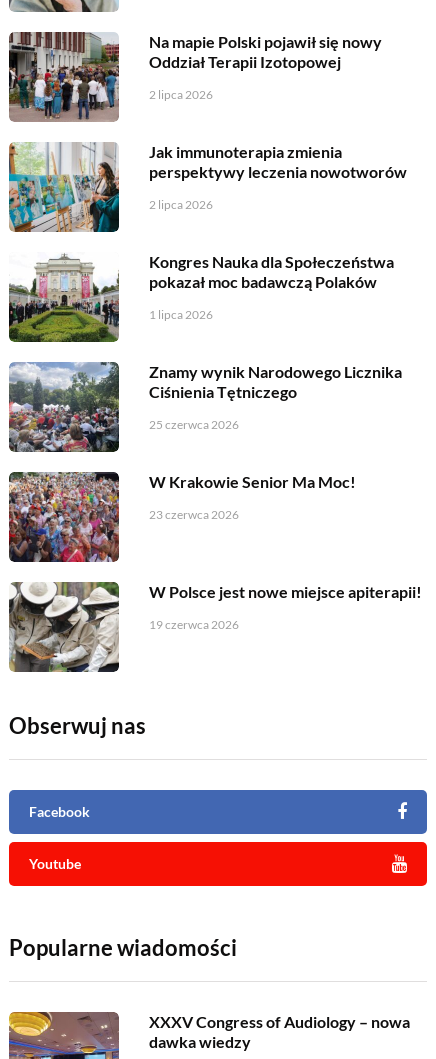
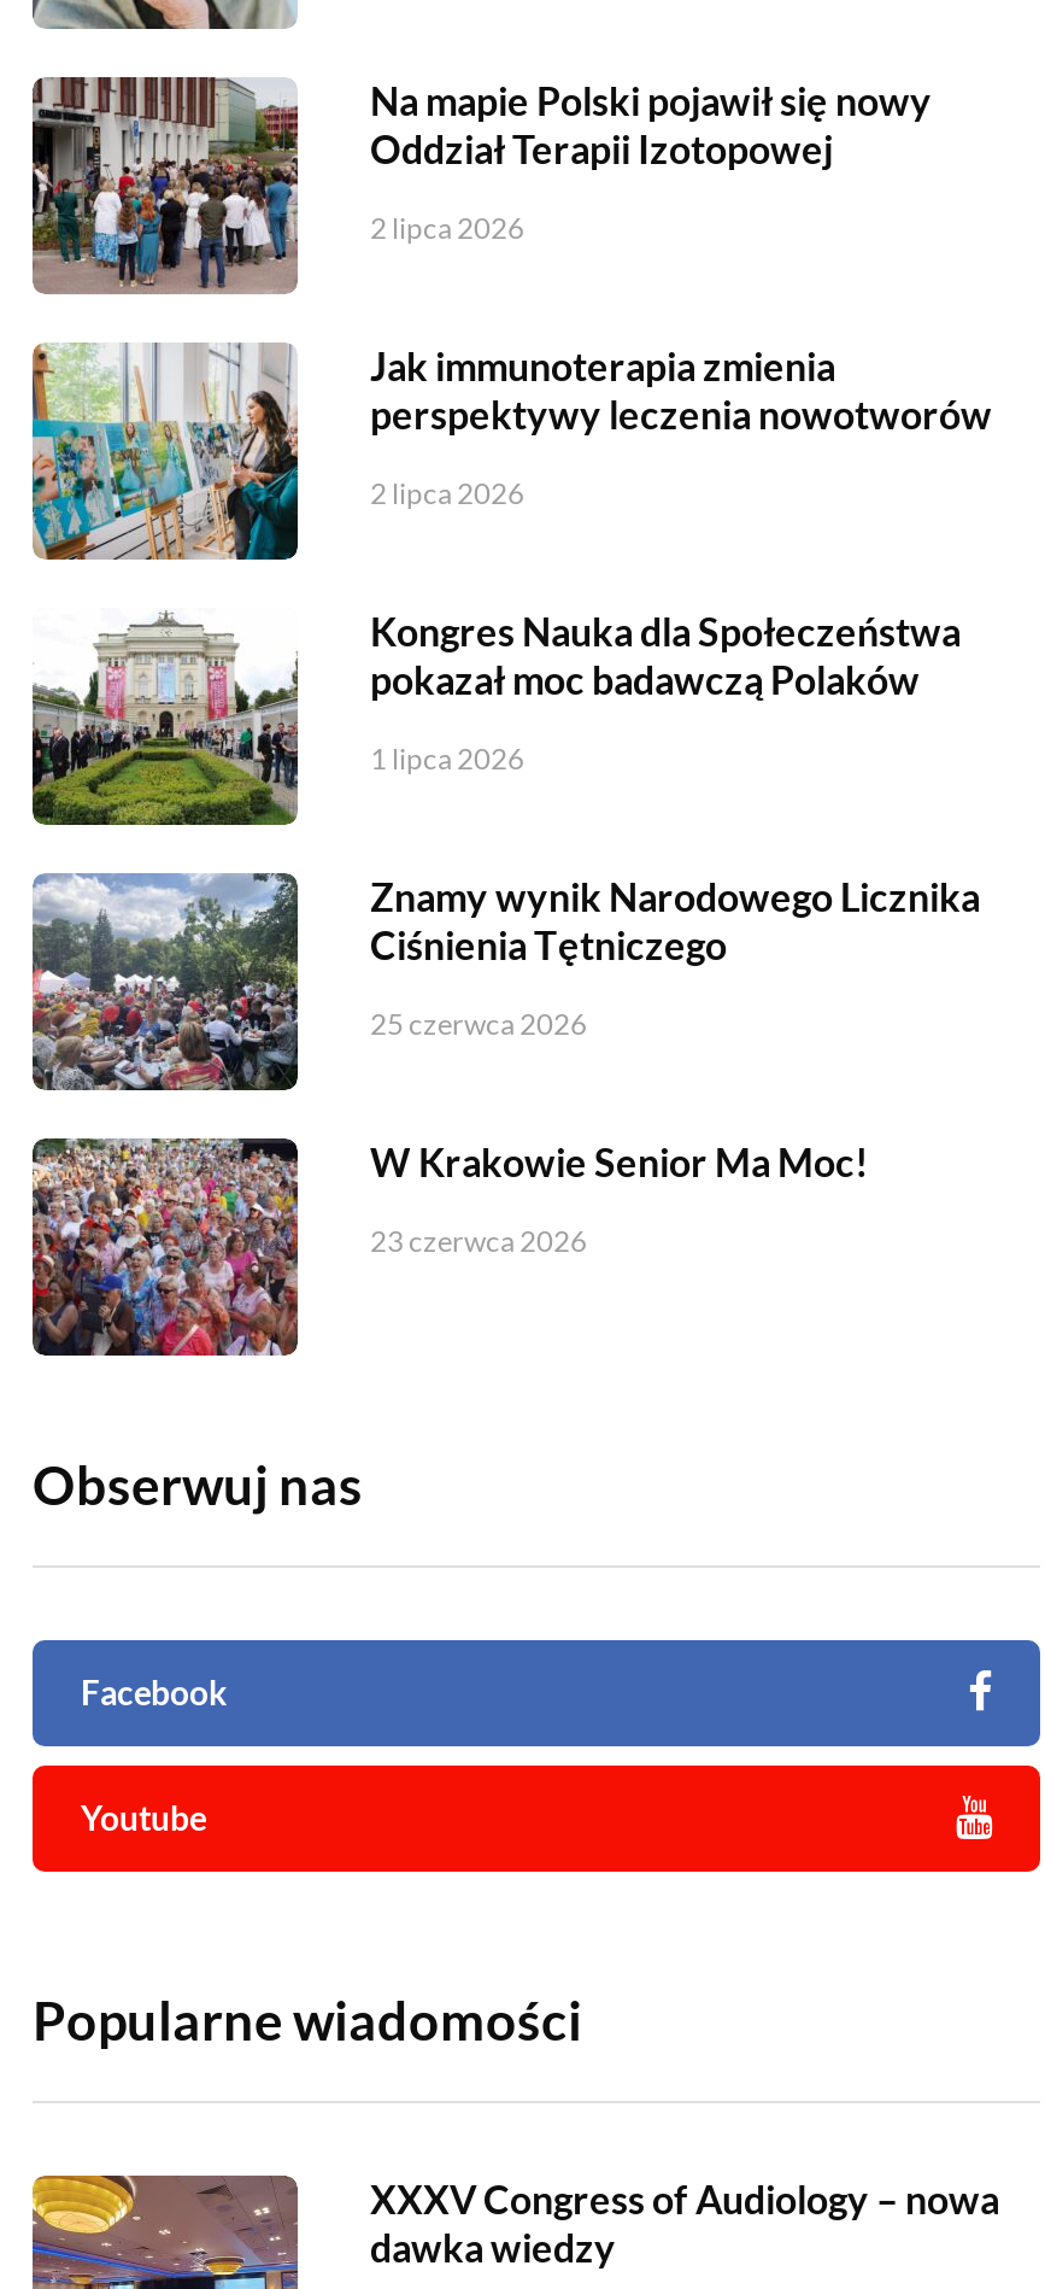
[9,581,422,673] [image] | W Polsce jest nowe miejsce apiterapii! | 19 czerwca 2026 -> none

